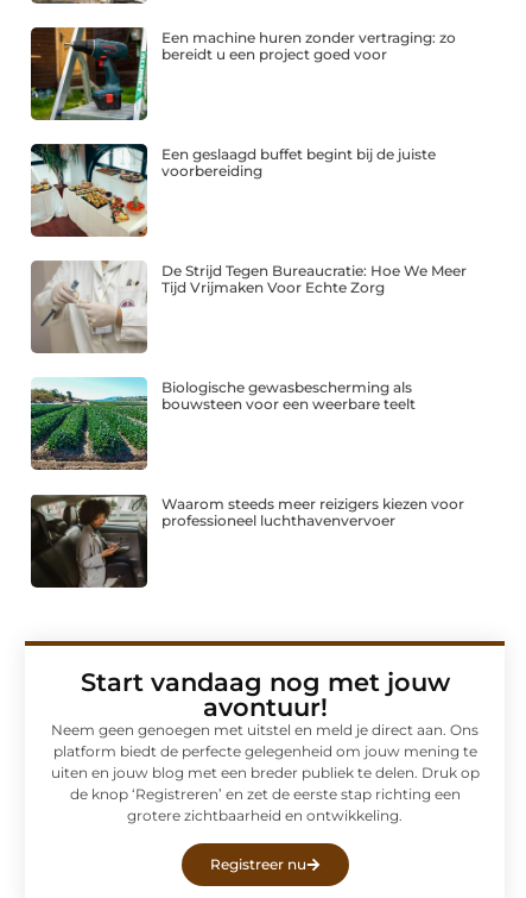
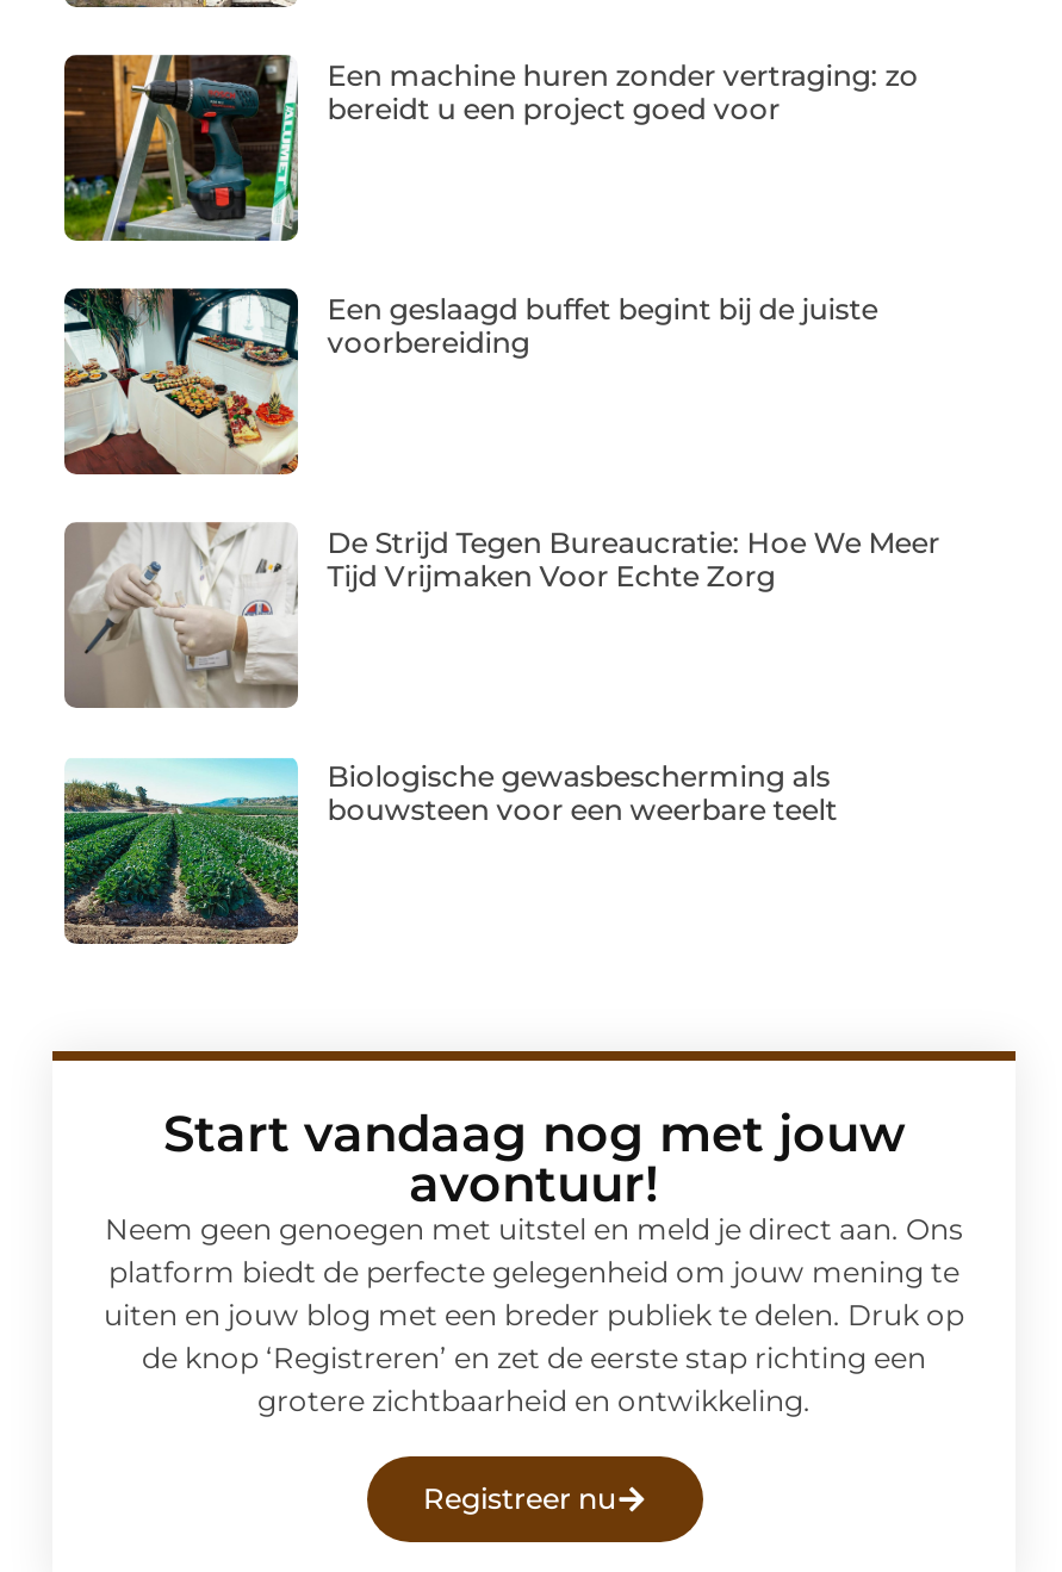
[30,494,464,589] [image] | Waarom steeds meer reizigers kiezen voor | professioneel luchthavenvervoer -> none

